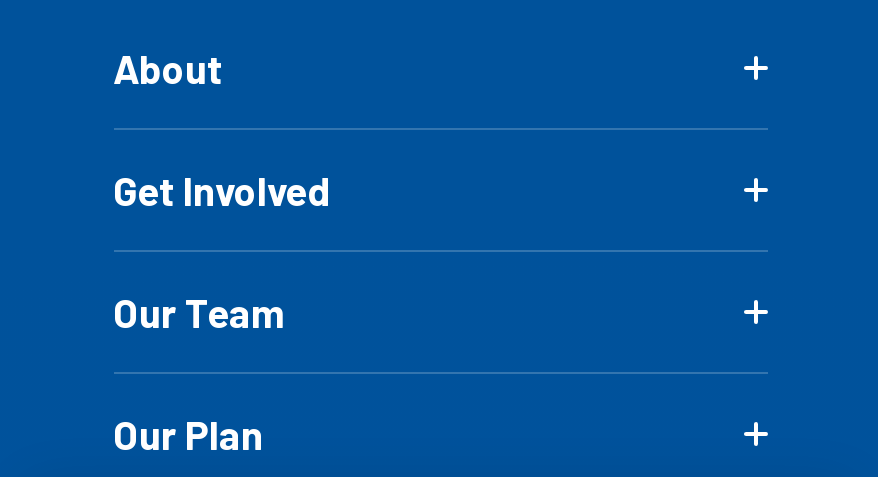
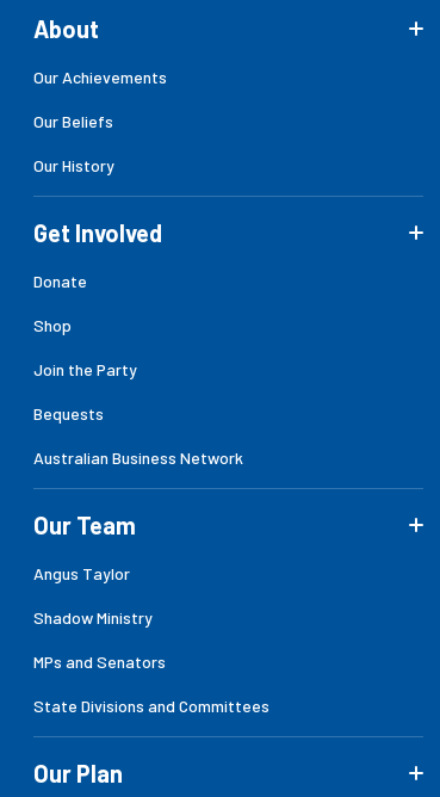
none -> [33,67,166,175] Our Achievements | Our Beliefs | Our History
none -> [33,271,243,467] Donate | Shop | Join the Party | Bequests | Australian Business Network
none -> [33,563,269,716] Angus Taylor | Shadow Ministry | MPs and Senators | State Divisions and Committees

